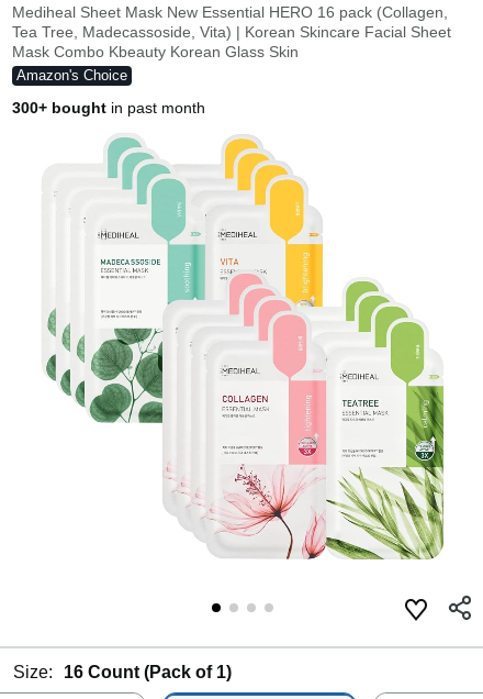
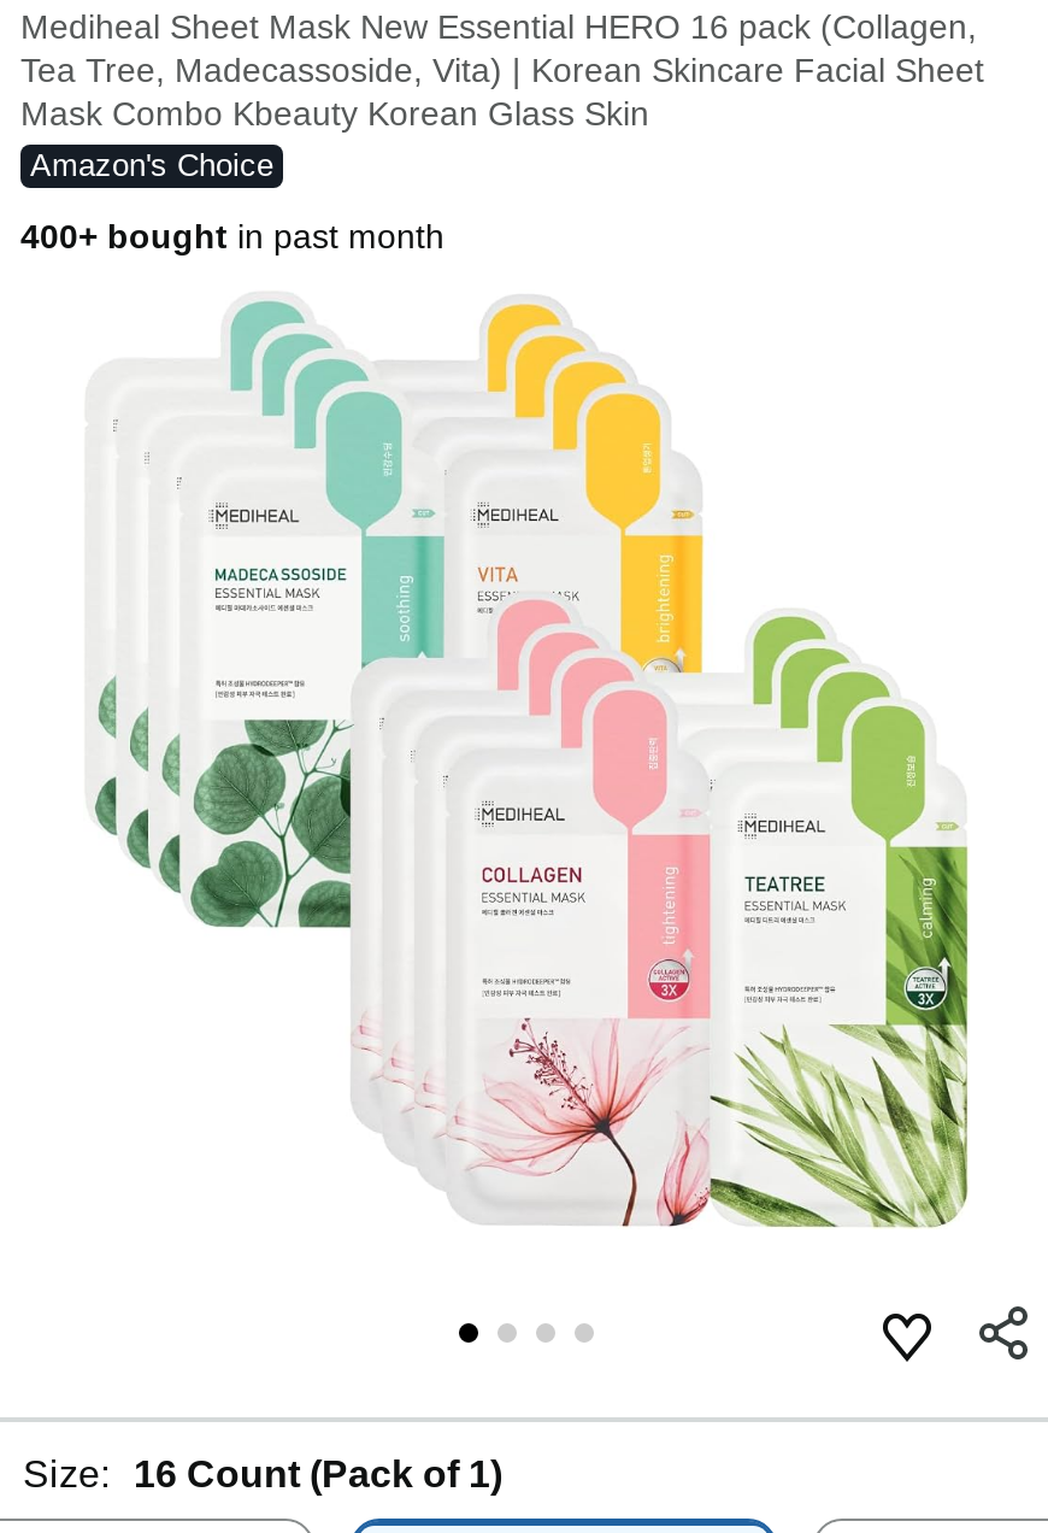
[12,99,205,116] 300+ bought in past month -> [20,217,444,255] 400+ bought in past month

